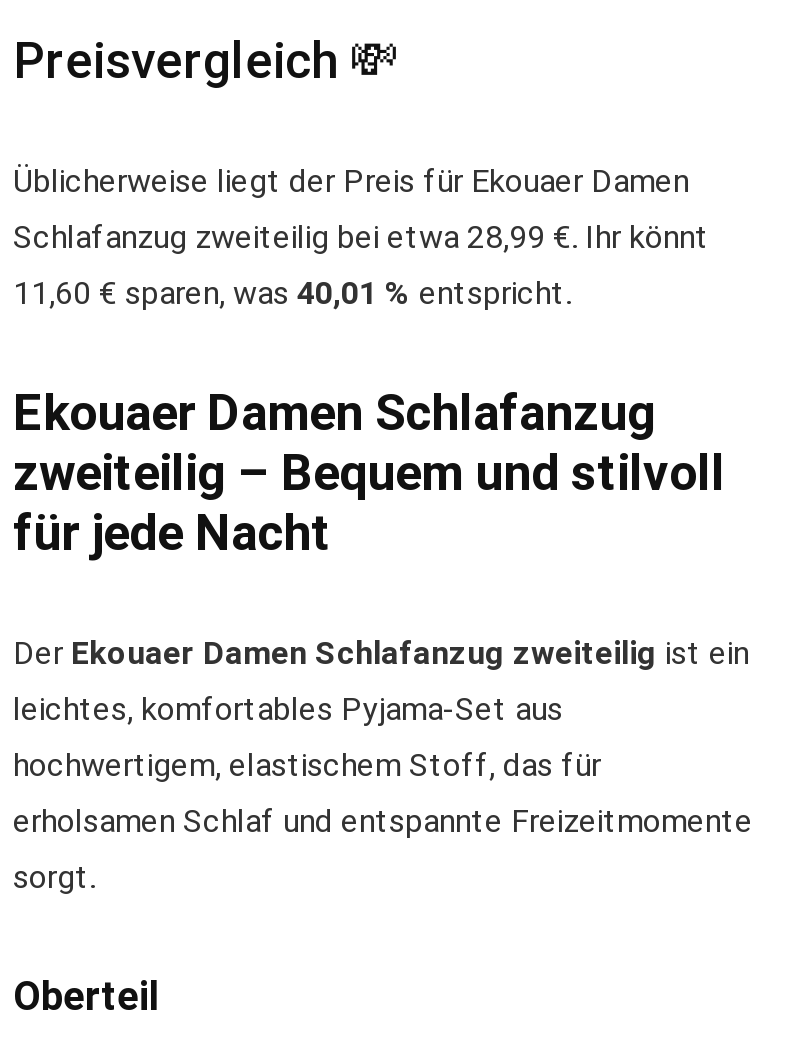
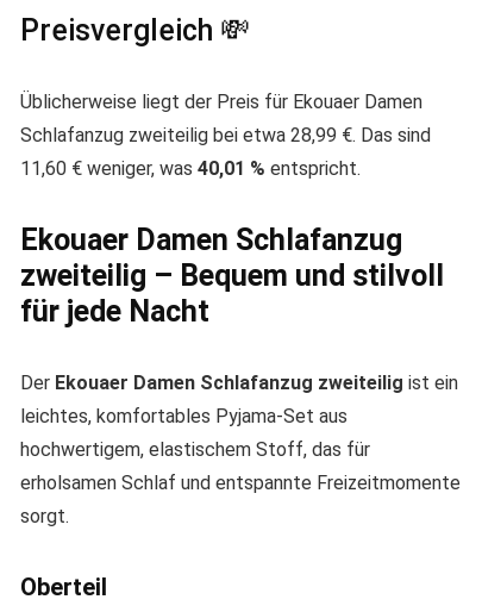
[13,218,709,256] Schlafanzug zweiteilig bei etwa 28,99 €. Ihr könnt -> [20,123,431,146] Schlafanzug zweiteilig bei etwa 28,99 €. Das sind
[13,274,571,312] 11,60 € sparen, was 40,01 % entspricht. -> [20,157,361,179] 11,60 € weniger, was 40,01 % entspricht.

